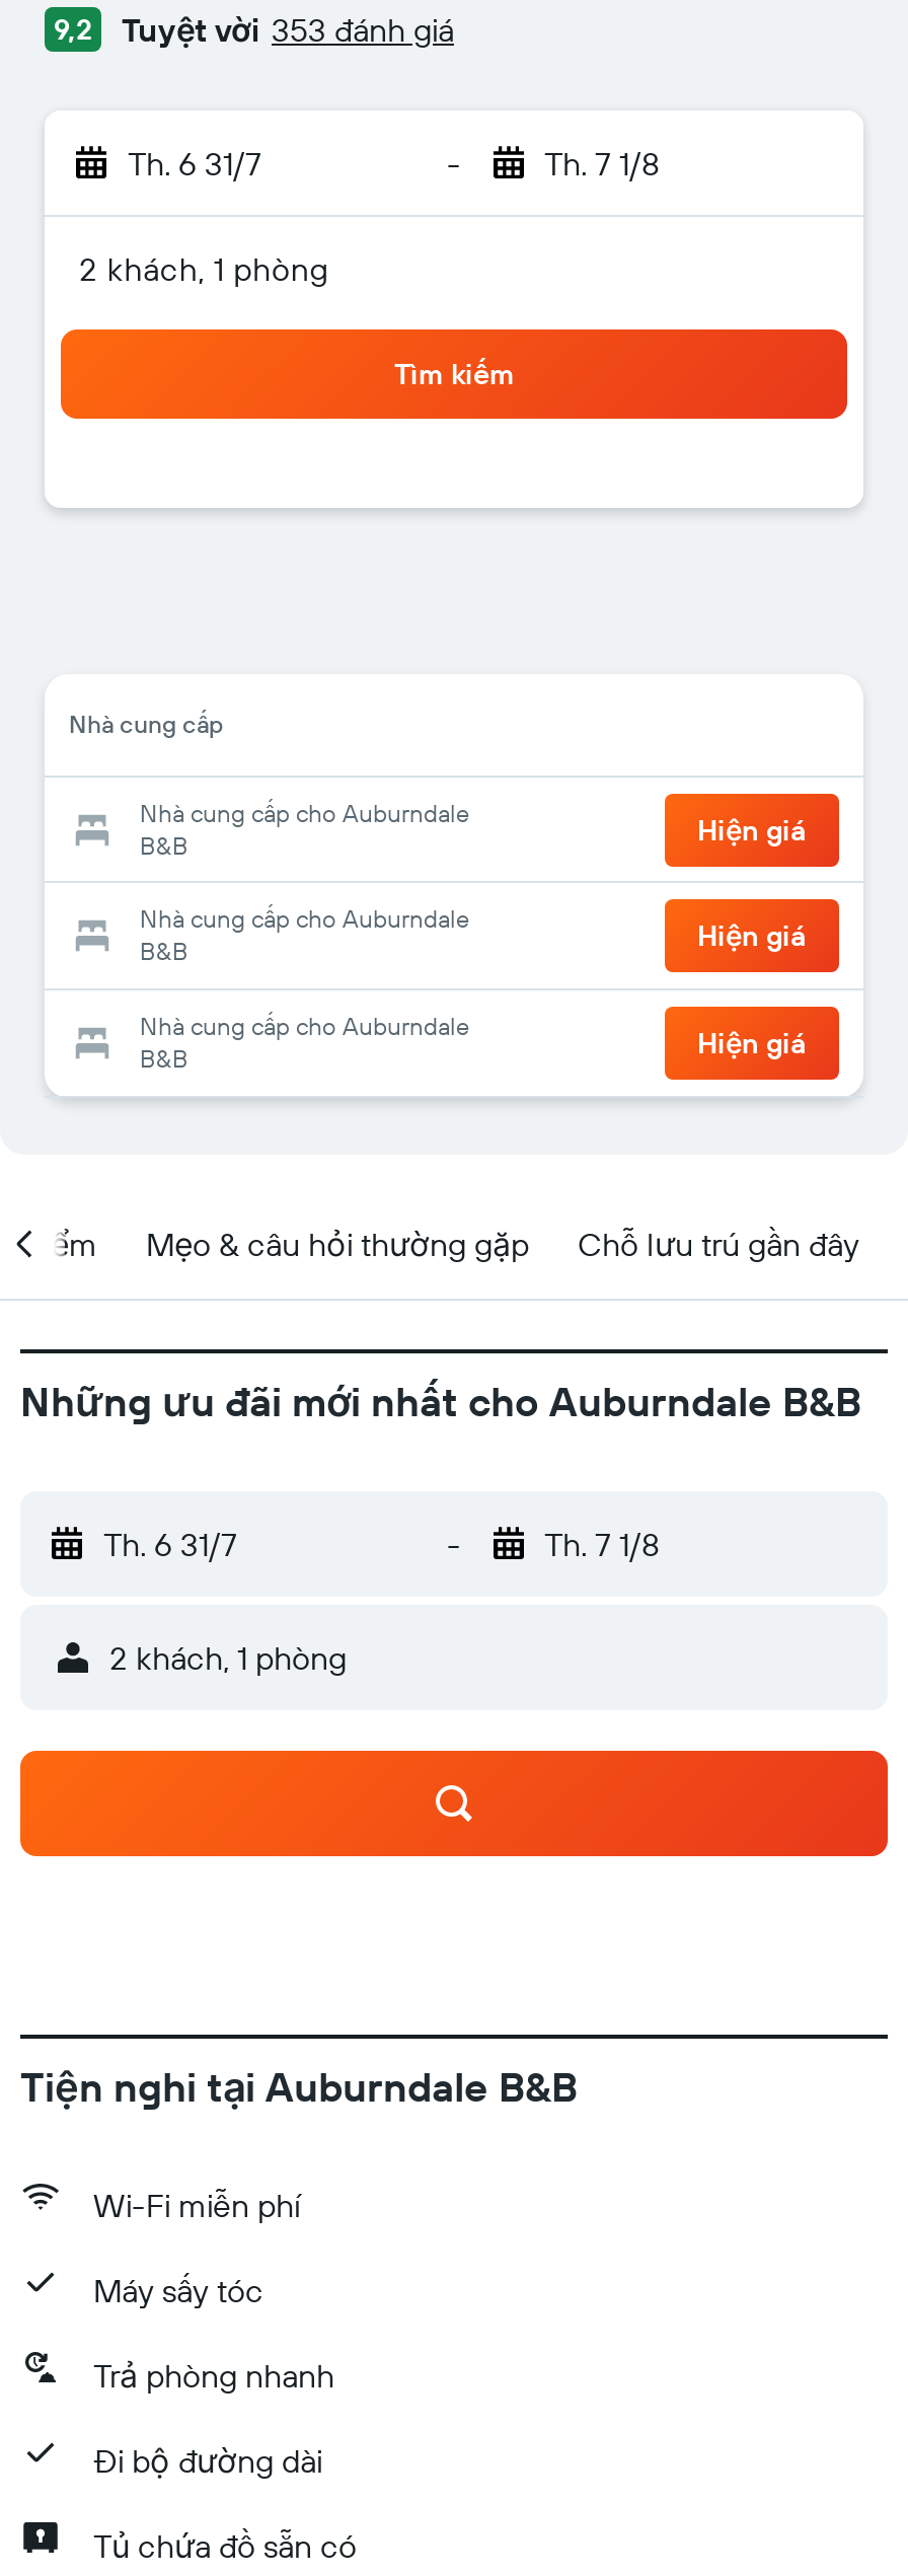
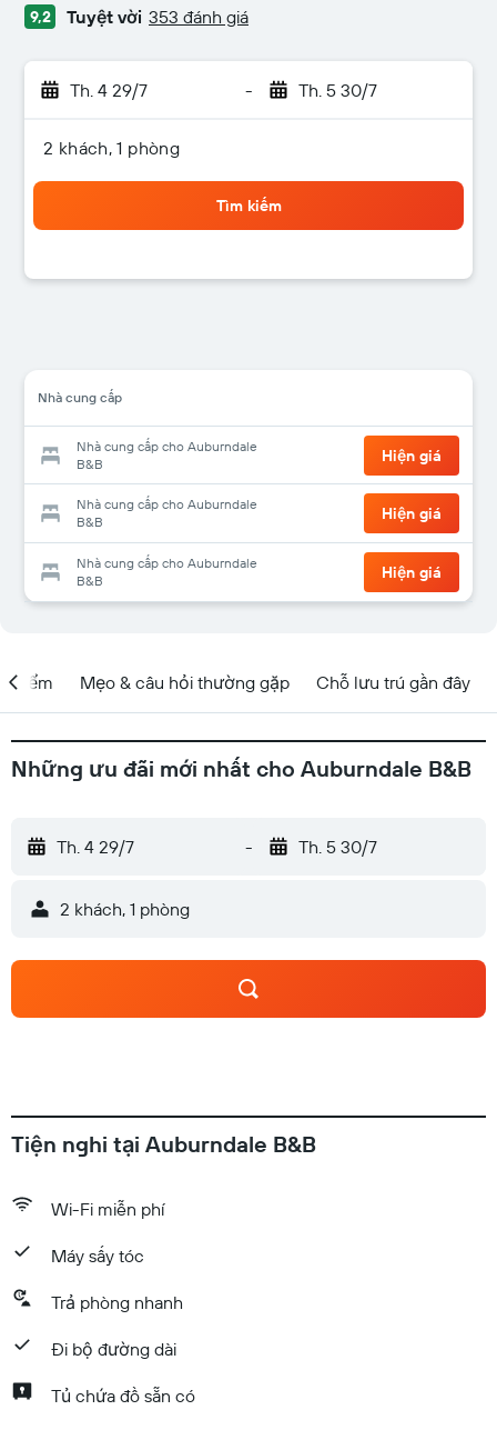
[128,143,261,183] Th. 6 31/7 -> [70,79,148,101] Th. 4 29/7
[544,143,660,183] Th. 7 1/8 -> [298,79,377,101] Th. 5 30/7
[103,1524,237,1564] Th. 6 31/7 -> [57,836,134,858] Th. 4 29/7
[544,1524,660,1564] Th. 7 1/8 -> [298,836,377,858] Th. 5 30/7

